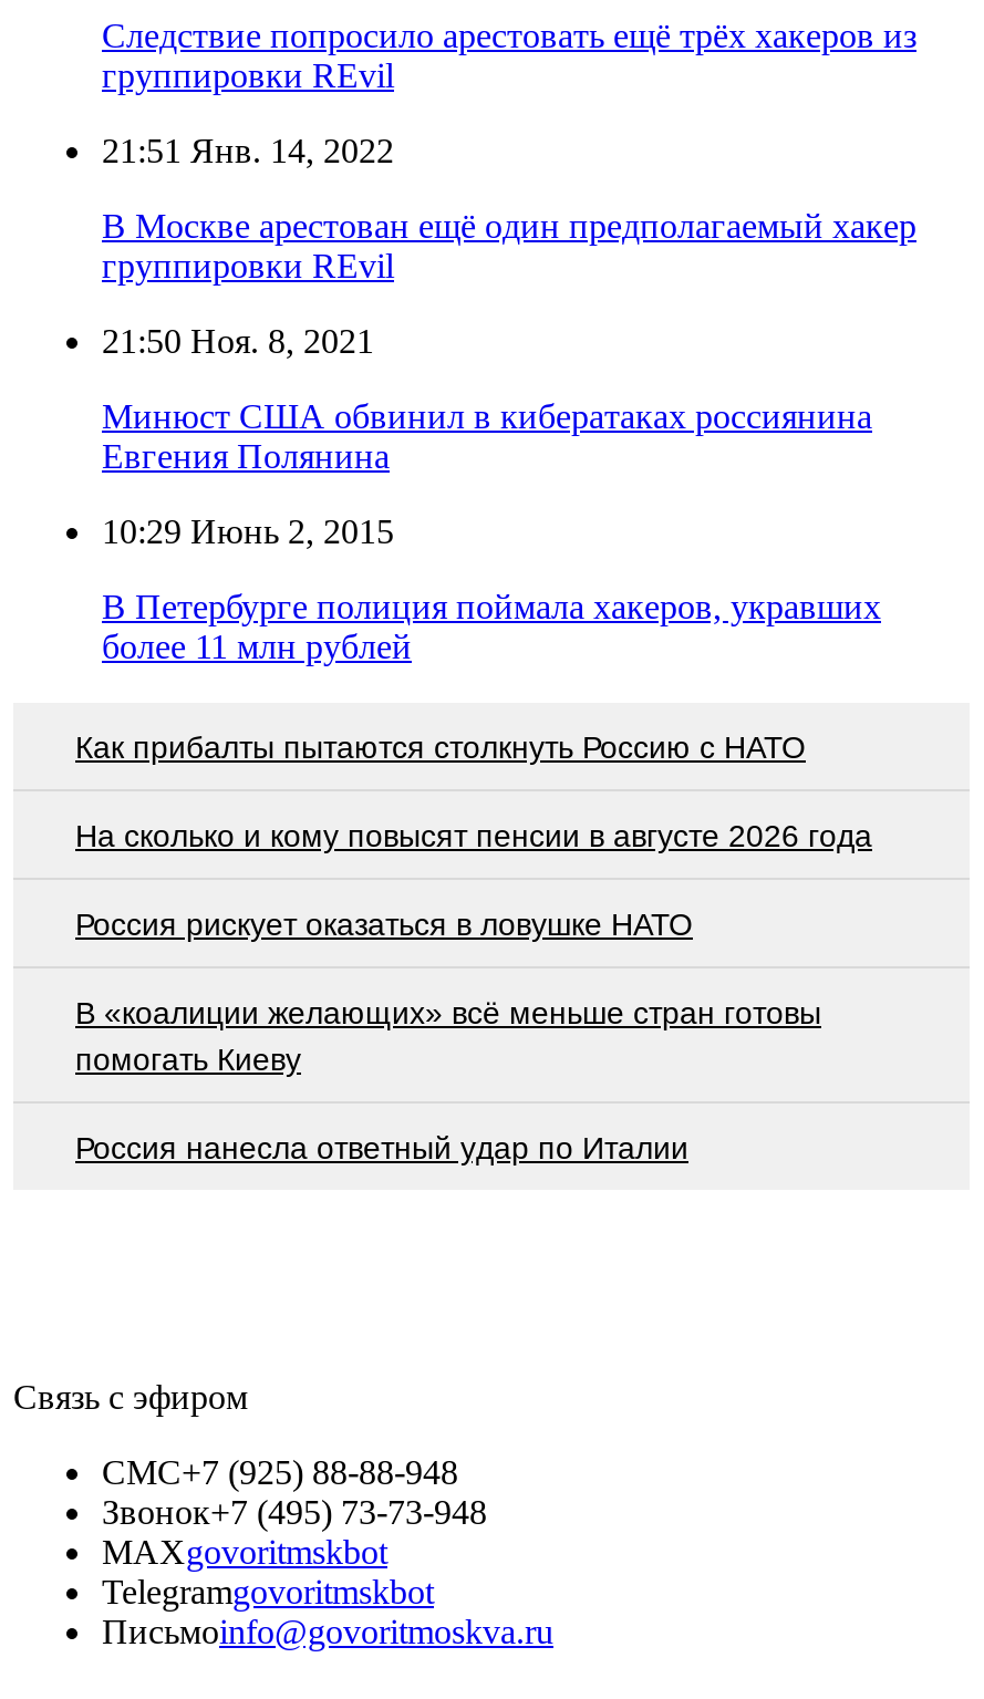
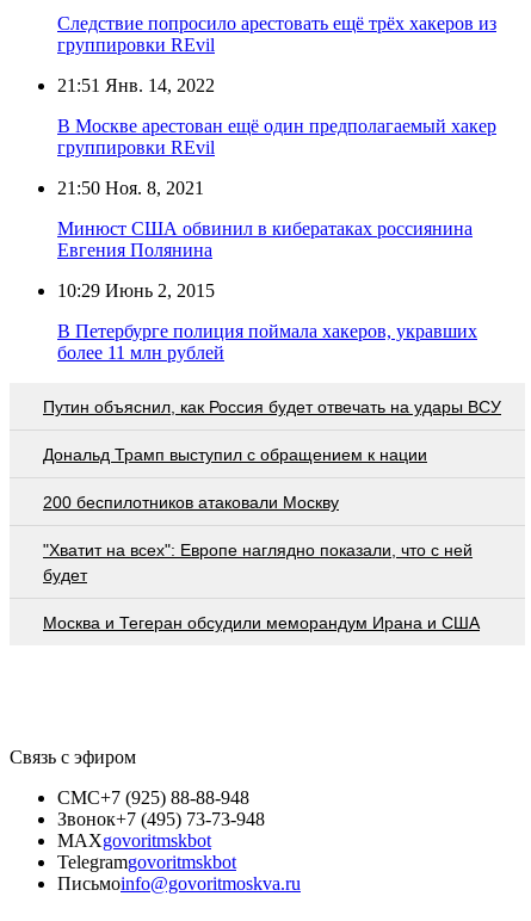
[75,729,806,764] Как прибалты пытаются столкнуть Россию с НАТО -> [43,397,501,416] Путин объяснил, как Россия будет отвечать на удары ВСУ
[75,817,872,852] На сколько и кому повысят пенсии в августе 2026 года -> [43,445,427,464] Дональд Трамп выступил с обращением к нации
[75,906,693,941] Россия рискует оказаться в ловушке НАТО -> [43,492,339,511] 200 беспилотников атаковали Москву
[75,994,821,1076] В «коалиции желающих» всё меньше стран готовы | помогать Киеву -> [43,540,473,584] "Хватит на всех": Европе наглядно показали, что с ней | будет
[75,1129,688,1165] Россия нанесла ответный удар по Италии -> [43,613,480,632] Москва и Тегеран обсудили меморандум Ирана и США

